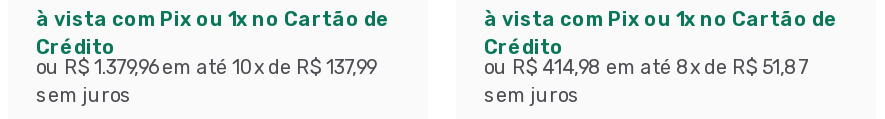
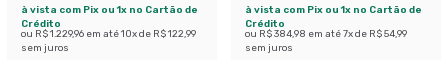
[36,56,376,78] ou R$ 1.379,96 em até 10 x de R$ 137,99 -> [21,28,196,39] ou R$ 1.229,96 em até 10 x de R$ 122,99
[484,56,808,78] ou R$ 414,98 em até 8 x de R$ 51,87 -> [245,28,407,39] ou R$ 384,98 em até 7 x de R$ 54,99

